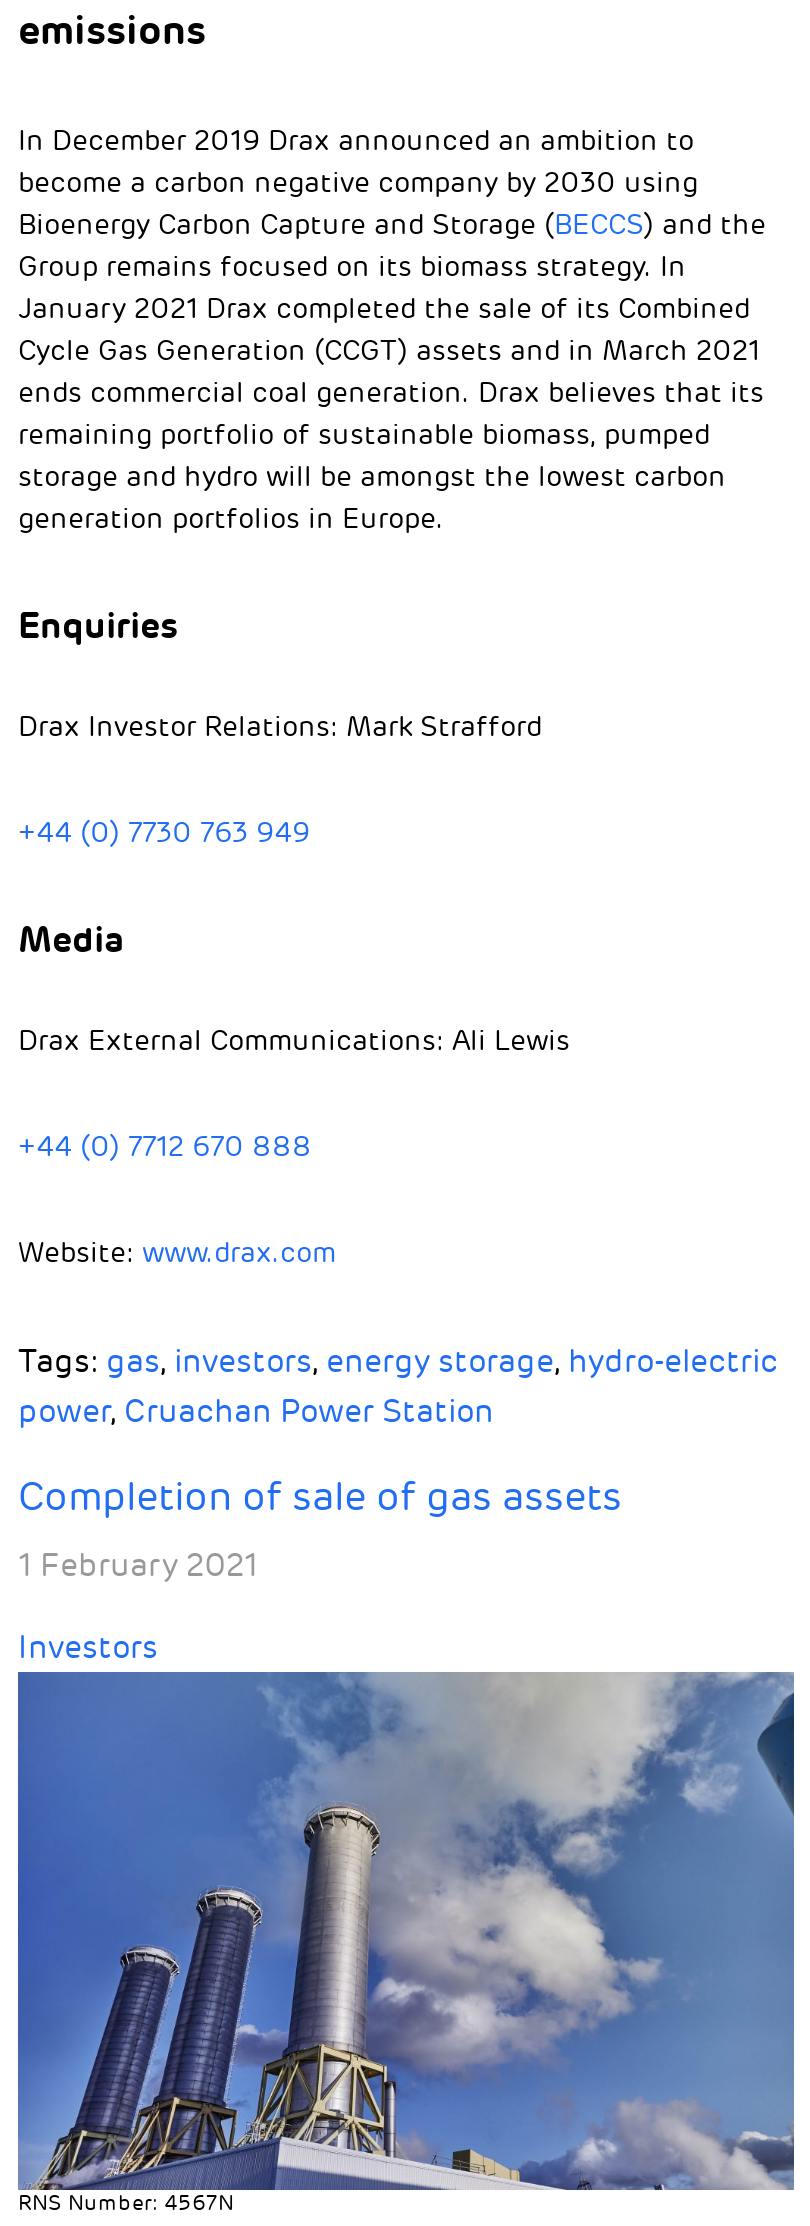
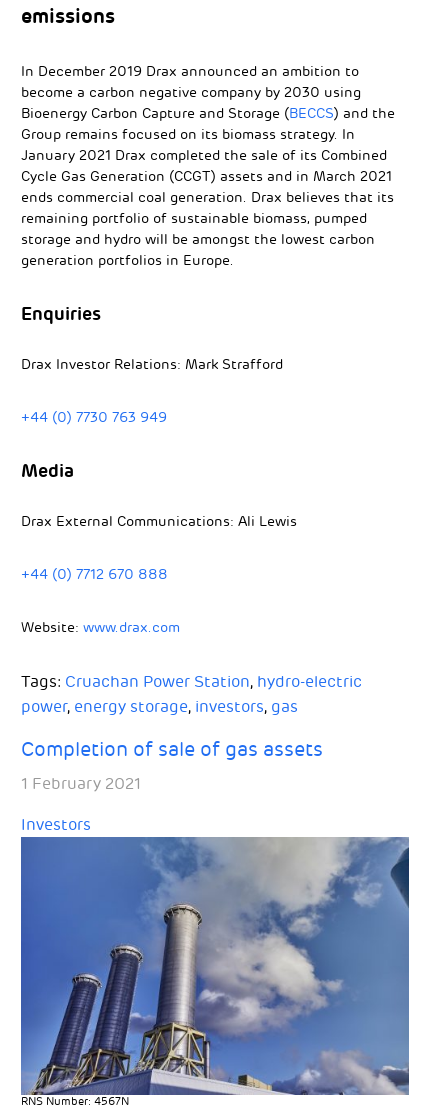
[18,1343,778,1433] Tags: gas, investors, energy storage, hydro-electric | power, Cruachan Power Station -> [21,671,362,716] Tags: Cruachan Power Station, hydro-electric | power, energy storage, investors, gas

